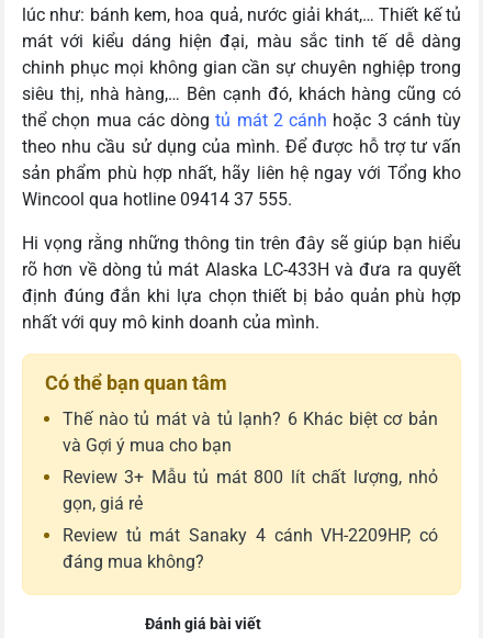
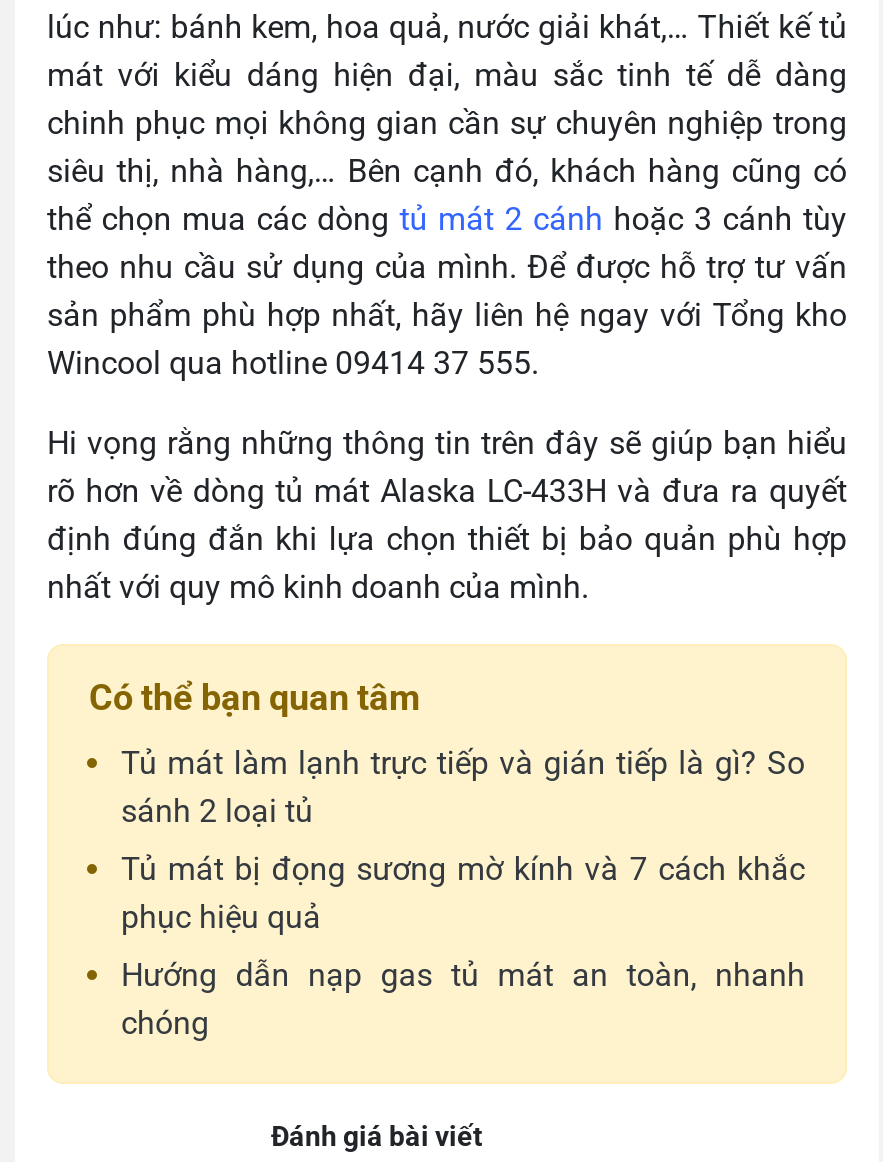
[63,408,438,455] Thế nào tủ mát và tủ lạnh? 6 Khác biệt cơ bản | và Gợi ý mua cho bạn -> [121,743,805,829] Tủ mát làm lạnh trực tiếp và gián tiếp là gì? So | sánh 2 loại tủ
[63,466,438,513] Review 3+ Mẫu tủ mát 800 lít chất lượng, nhỏ | gọn, giá rẻ -> [121,849,805,935] Tủ mát bị đọng sương mờ kính và 7 cách khắc | phục hiệu quả
[63,524,438,572] Review tủ mát Sanaky 4 cánh VH-2209HP, có | đáng mua không? -> [121,955,805,1041] Hướng dẫn nạp gas tủ mát an toàn, nhanh | chóng

